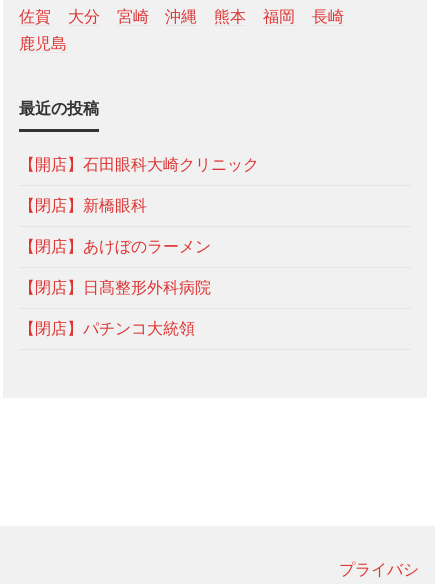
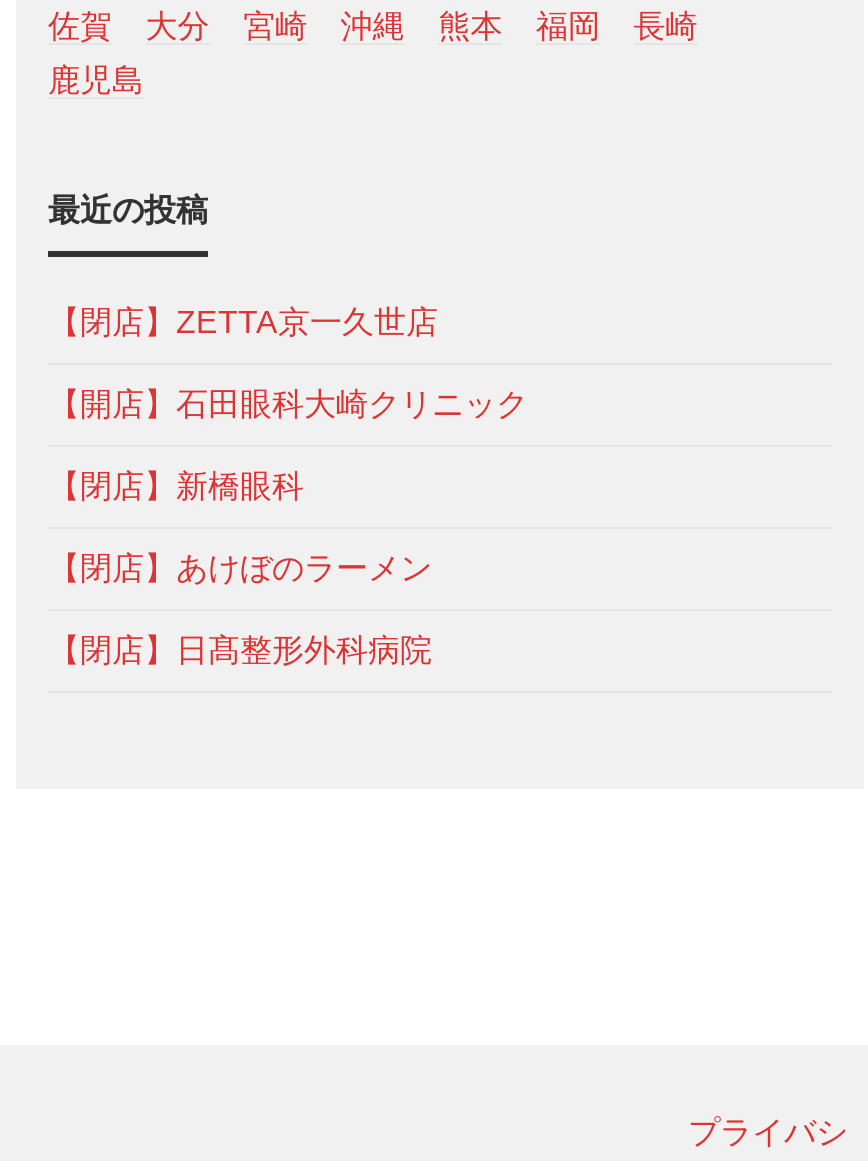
none -> [48,306,438,340] 【閉店】ZETTA京一久世店
moved [19,156,259,296] -> [48,388,528,668]: 【開店】石田眼科大崎クリニック | 【閉店】新橋眼科 | 【閉店】あけぼのラーメン | 【閉店】日髙整形外科病院
[19,320,195,337] 【閉店】パチンコ大統領 -> none

